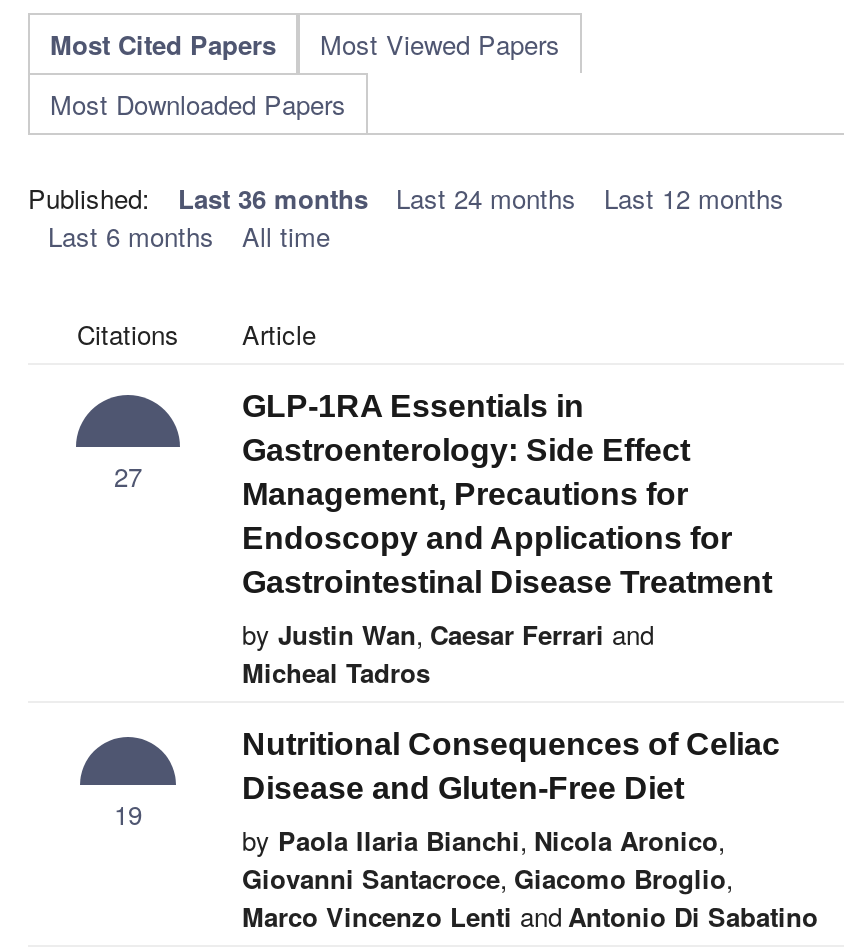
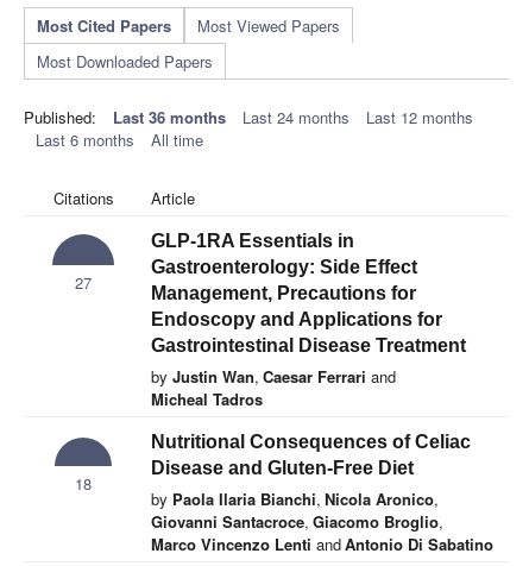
[114,795,142,833] 19 -> [75,472,92,495] 18

